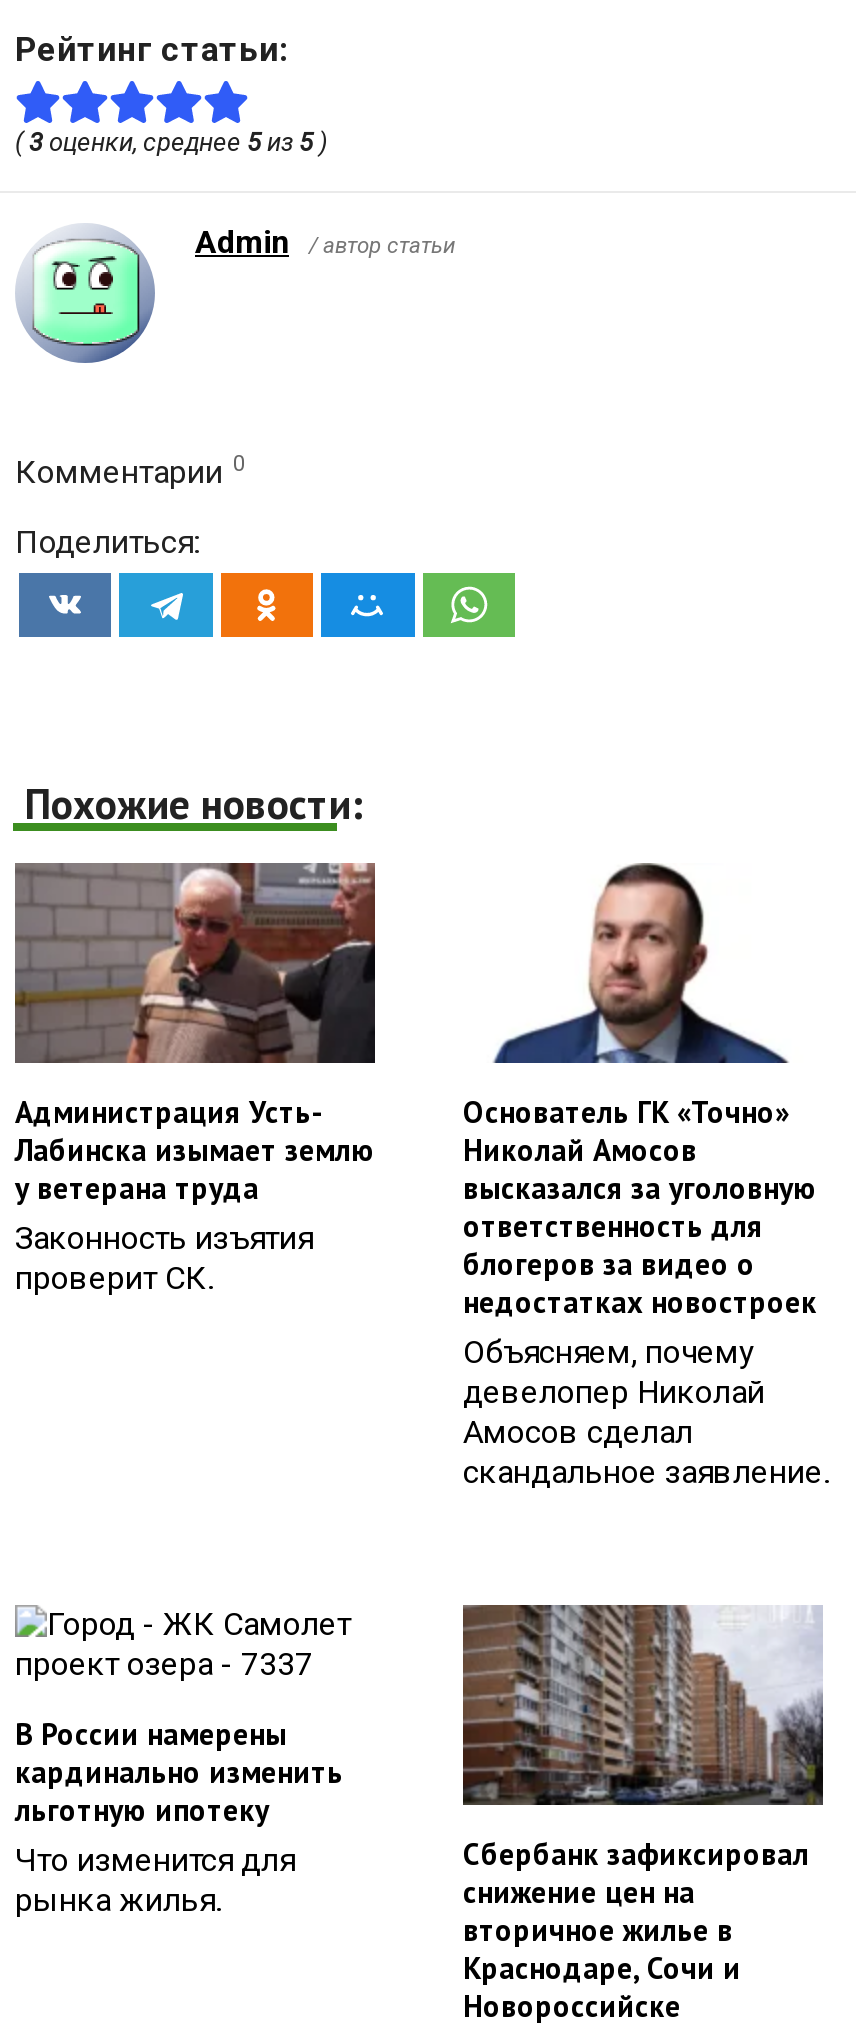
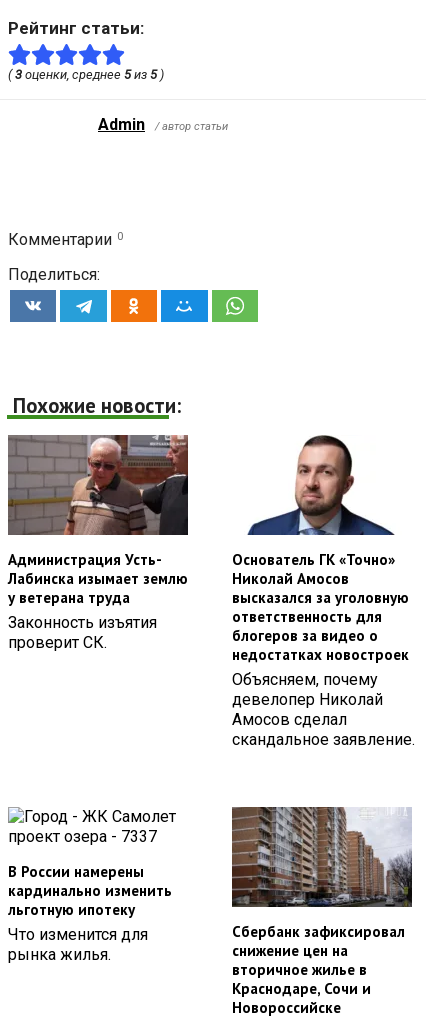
[15,224,157,364] [image] -> none

